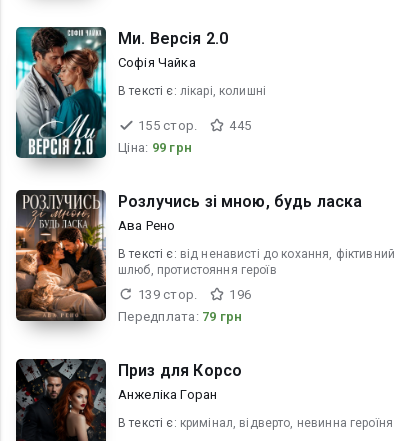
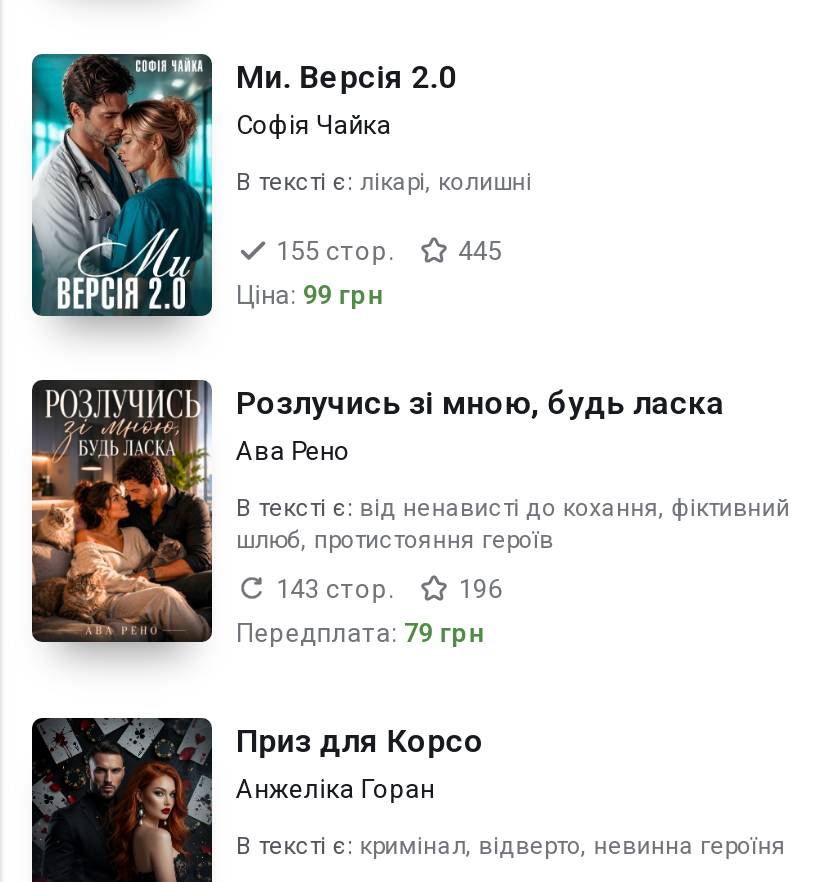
[138,287,197,302] 139 стор. -> [276,574,394,604] 143 стор.

